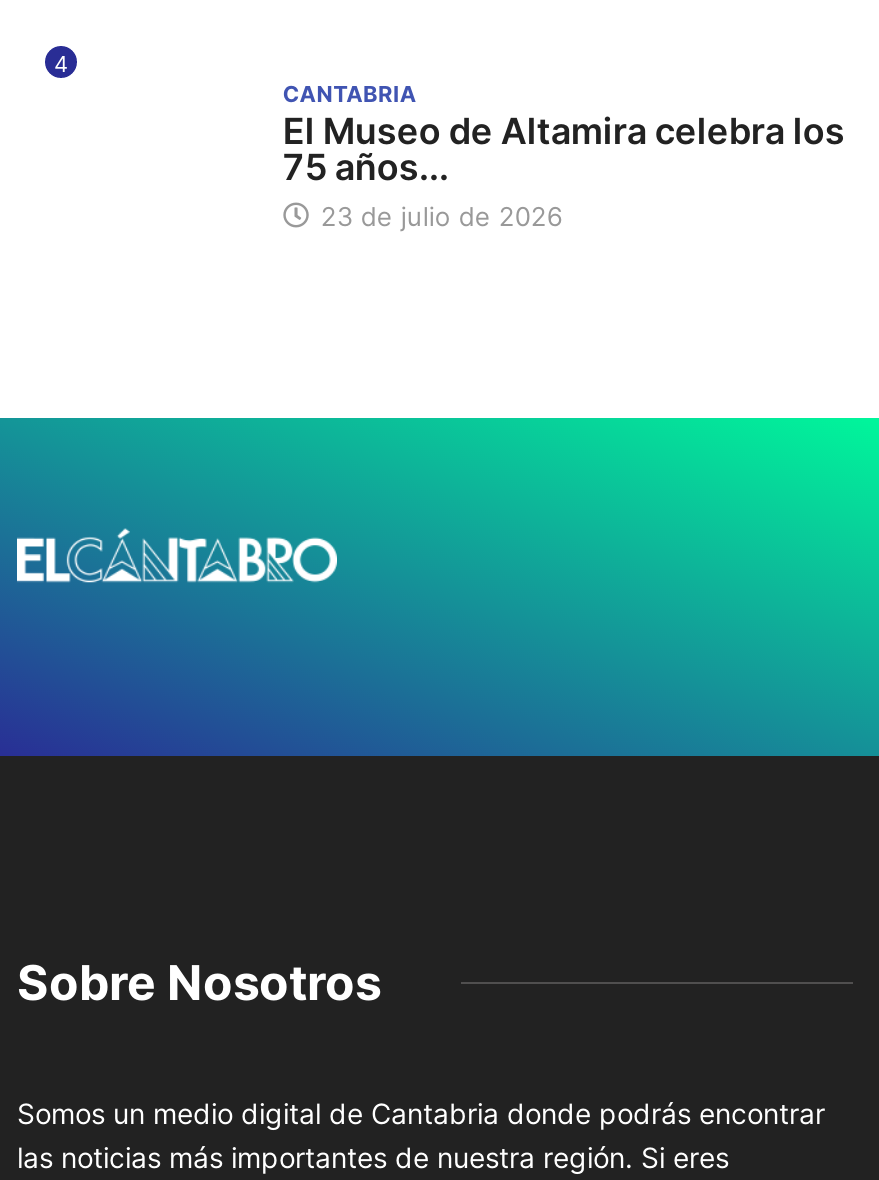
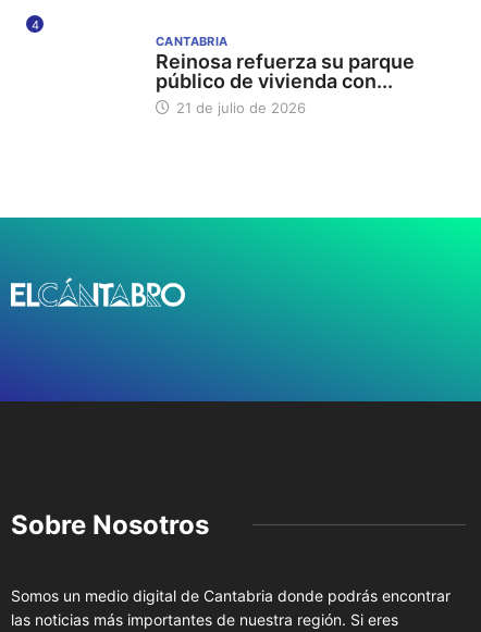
[283,109,845,231] El Museo de Altamira celebra los | 75 años... | 23 de julio de 2026 -> [156,50,415,116] Reinosa refuerza su parque | público de vivienda con... | 21 de julio de 2026

